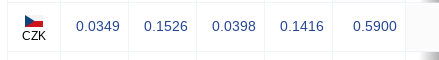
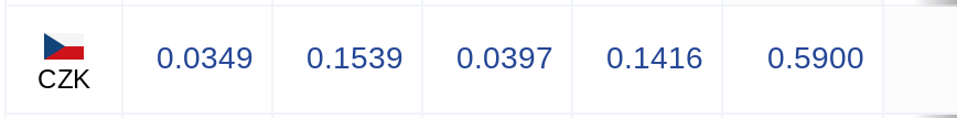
[144,18,188,34] 0.1526 -> [307,40,404,75] 0.1539
[212,18,256,34] 0.0398 -> [456,40,553,75] 0.0397

